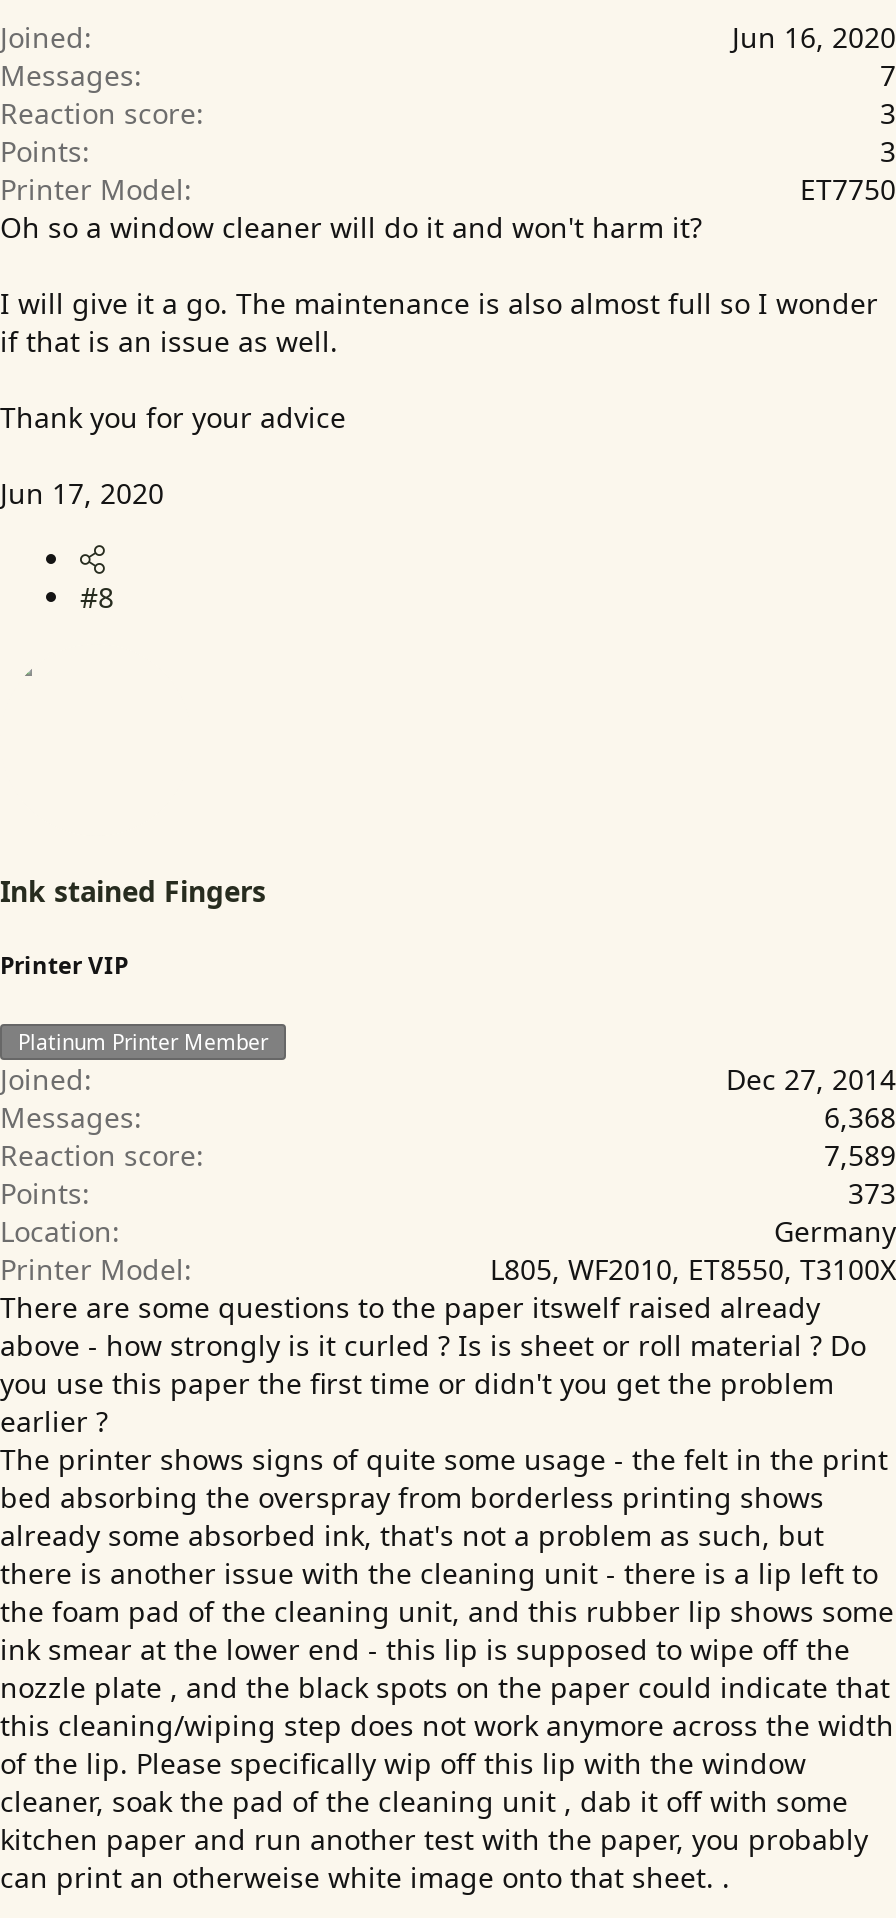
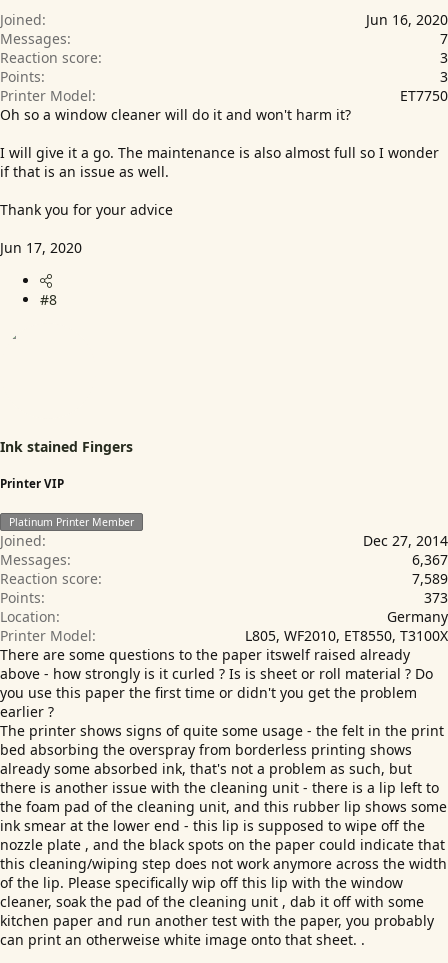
[824,1098,896,1136] 6,368 -> [412,550,448,569] 6,367

